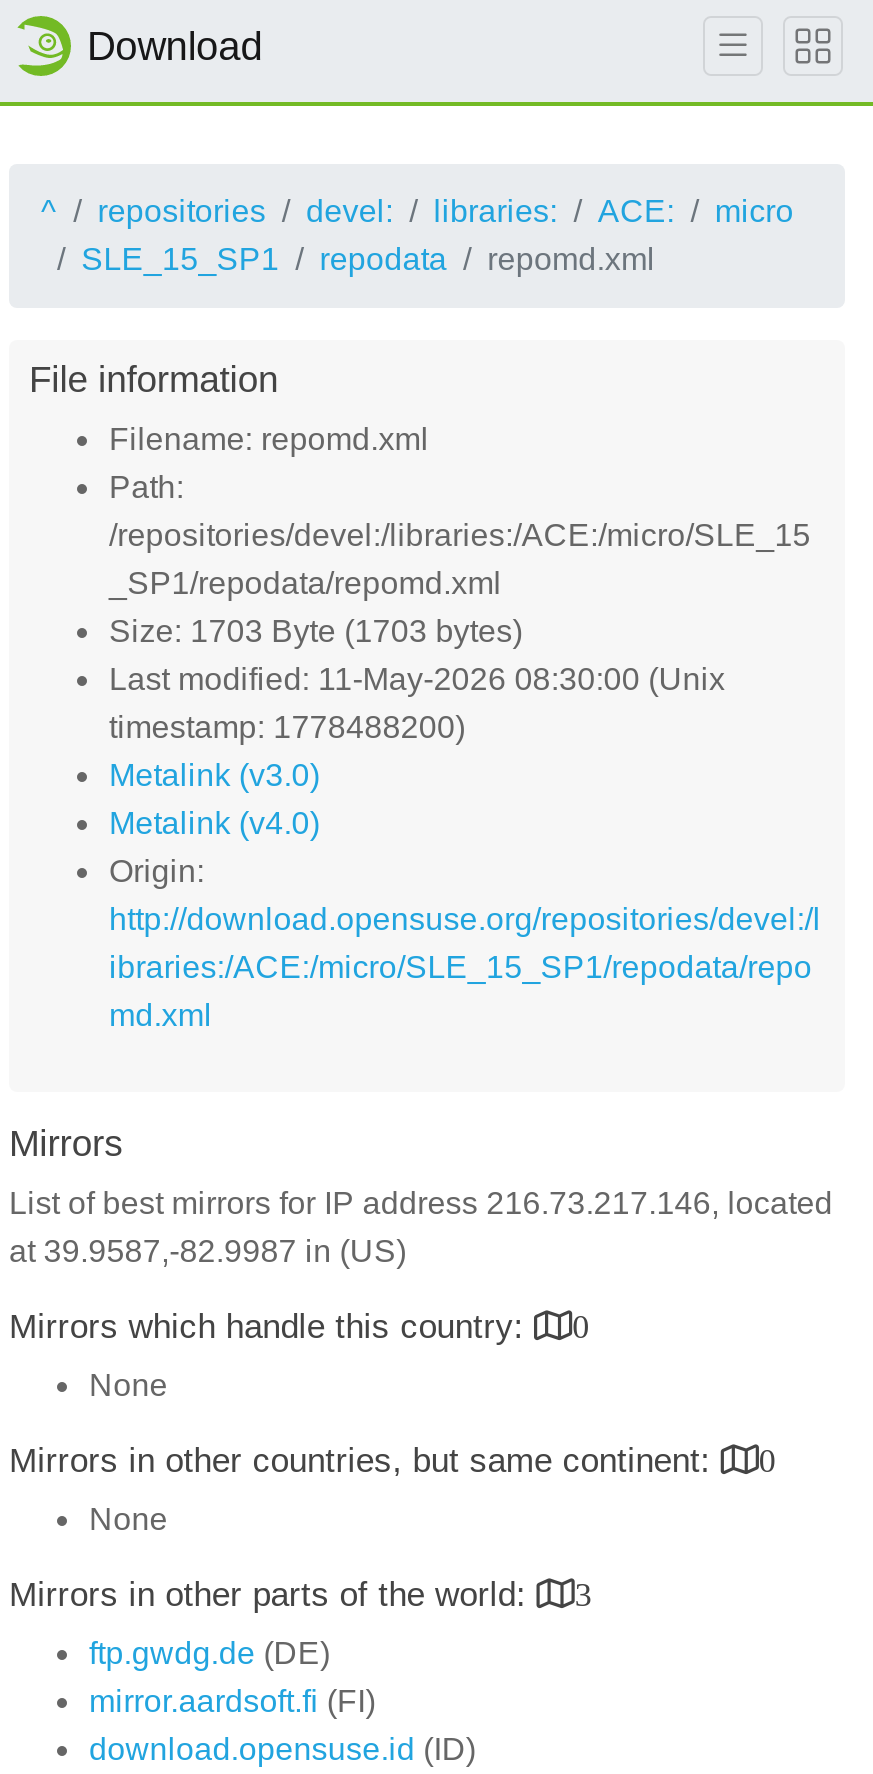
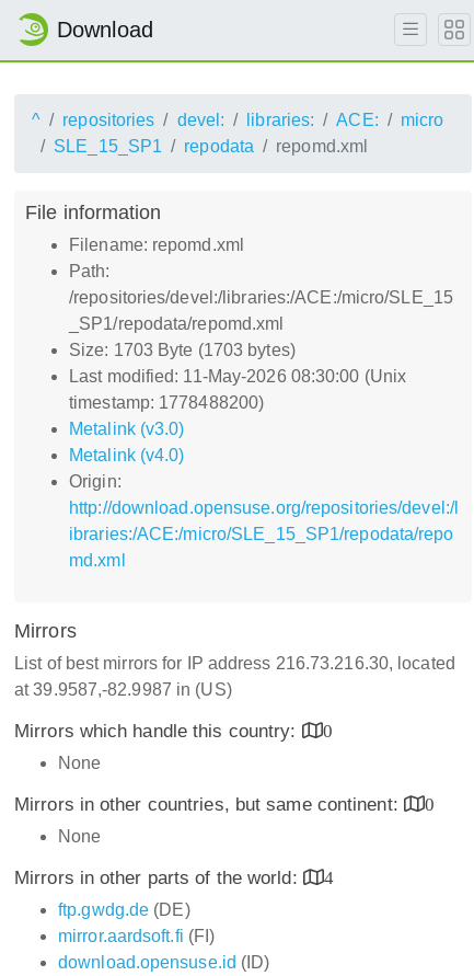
[9,1186,833,1220] List of best mirrors for IP address 216.73.217.146, located -> [14,654,455,673] List of best mirrors for IP address 216.73.216.30, located
[9,1576,593,1614] Mirrors in other parts of the world: 3 -> [14,868,334,888] Mirrors in other parts of the world: 4

